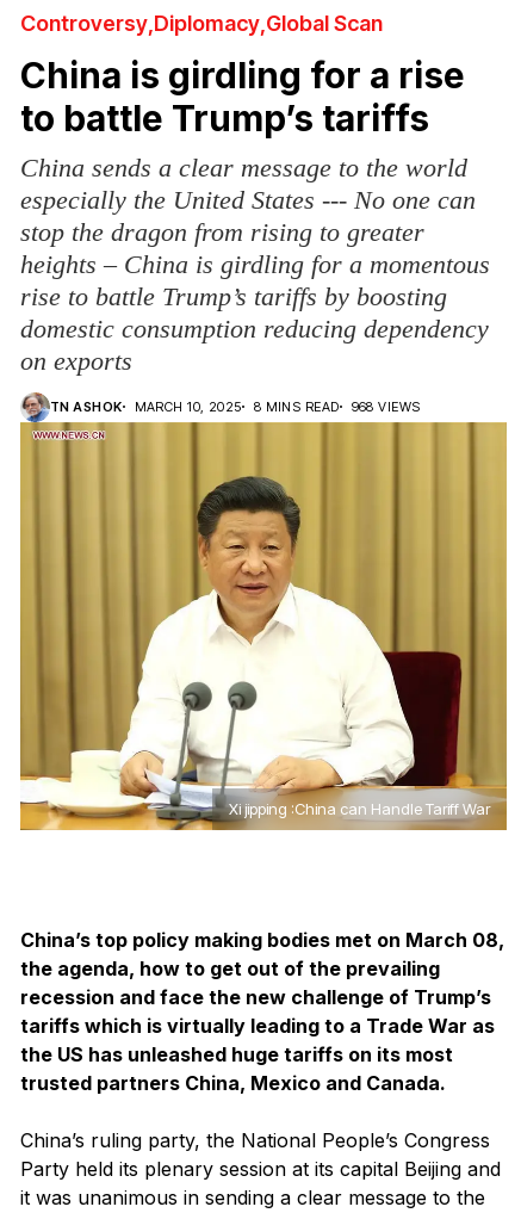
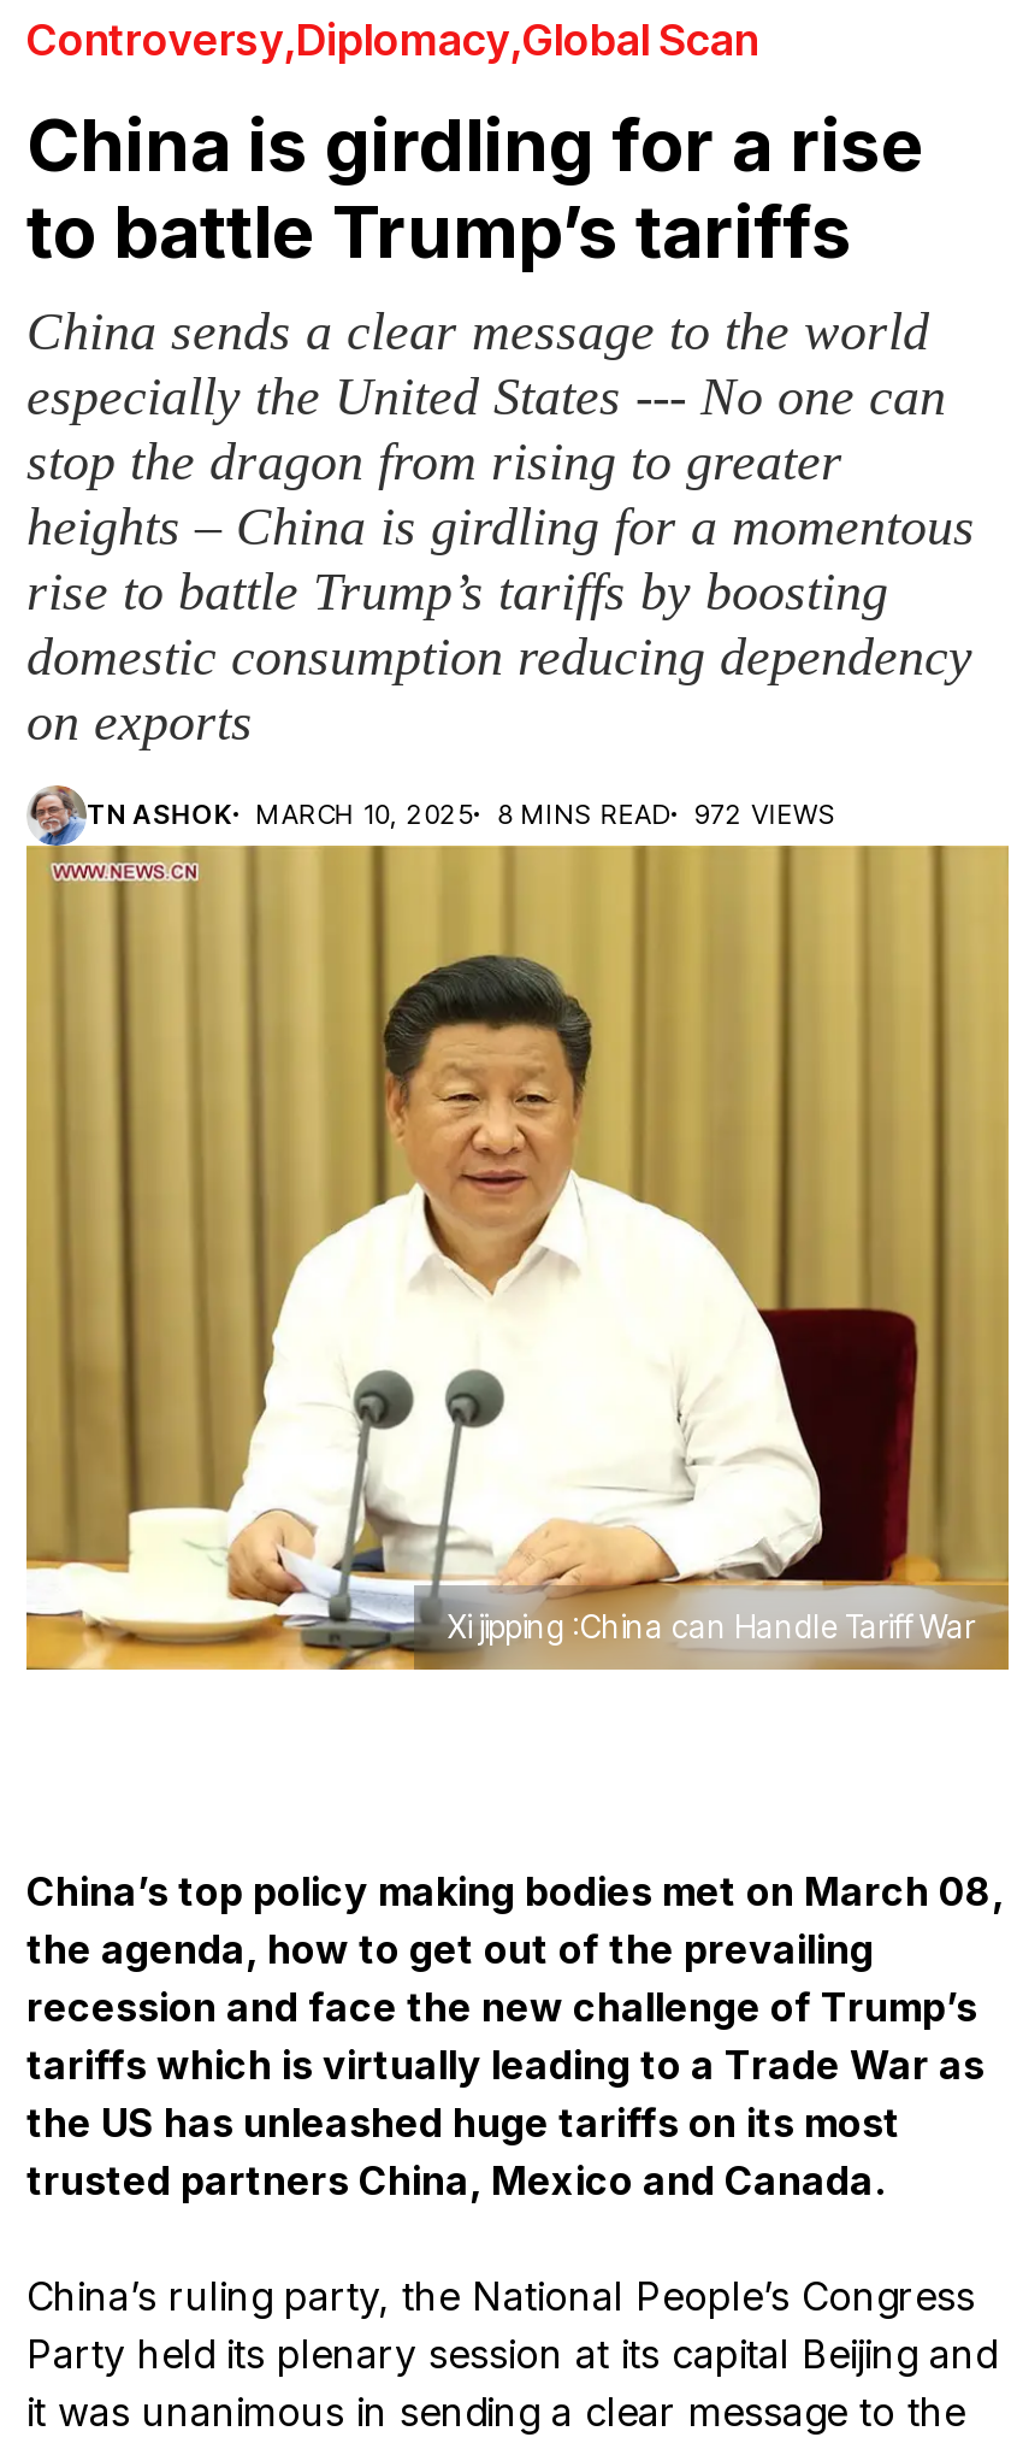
[50,398,420,415] TN ASHOK MARCH 10, 2025 8 MINS READ 968 VIEWS -> [87,797,836,831] TN ASHOK MARCH 10, 2025 8 MINS READ 972 VIEWS

